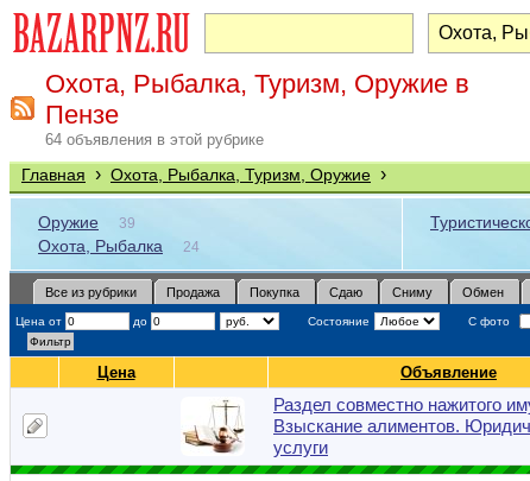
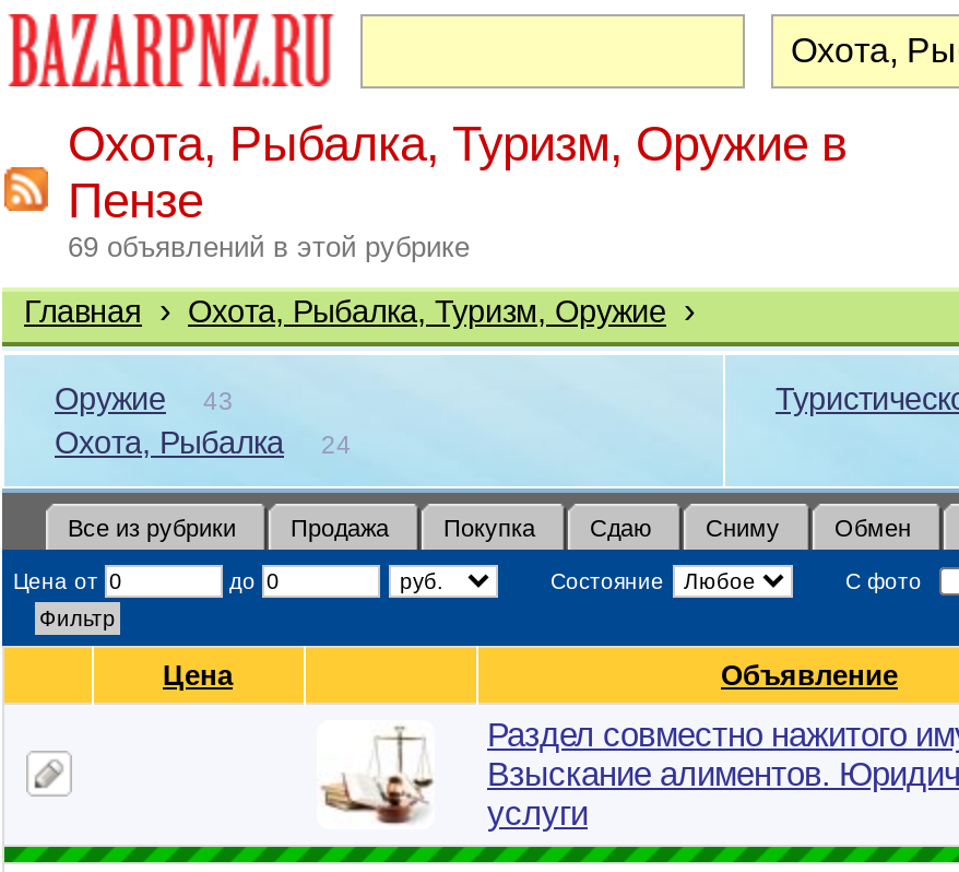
[45,131,264,148] 64 объявления в этой рубрике -> [68,231,470,263] 69 объявлений в этой рубрике
[38,213,135,232] Оружие 39 -> [55,381,234,416] Оружие 43

